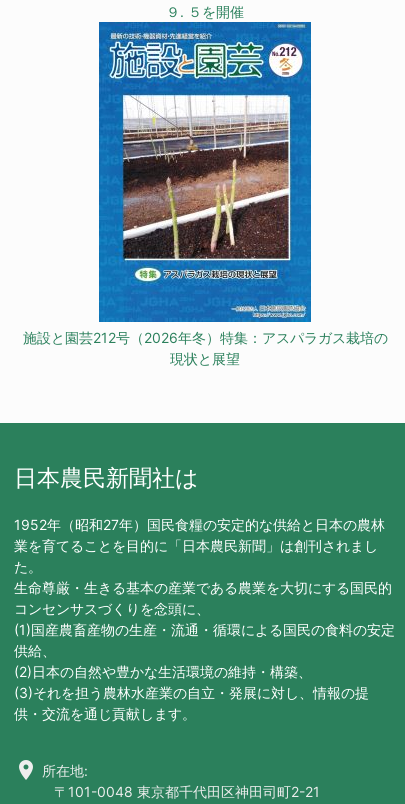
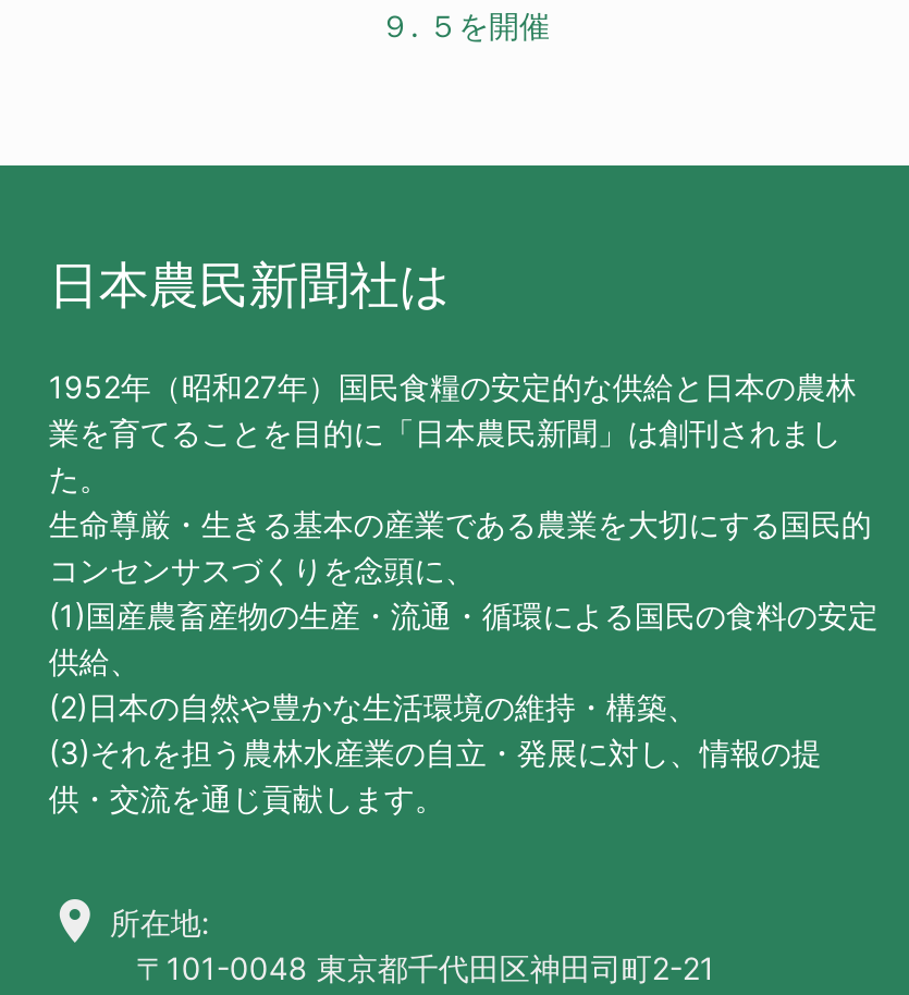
[22,21,387,366] [image] | 施設と園芸212号（2026年冬）特集：アスパラガス栽培の | 現状と展望 -> none

